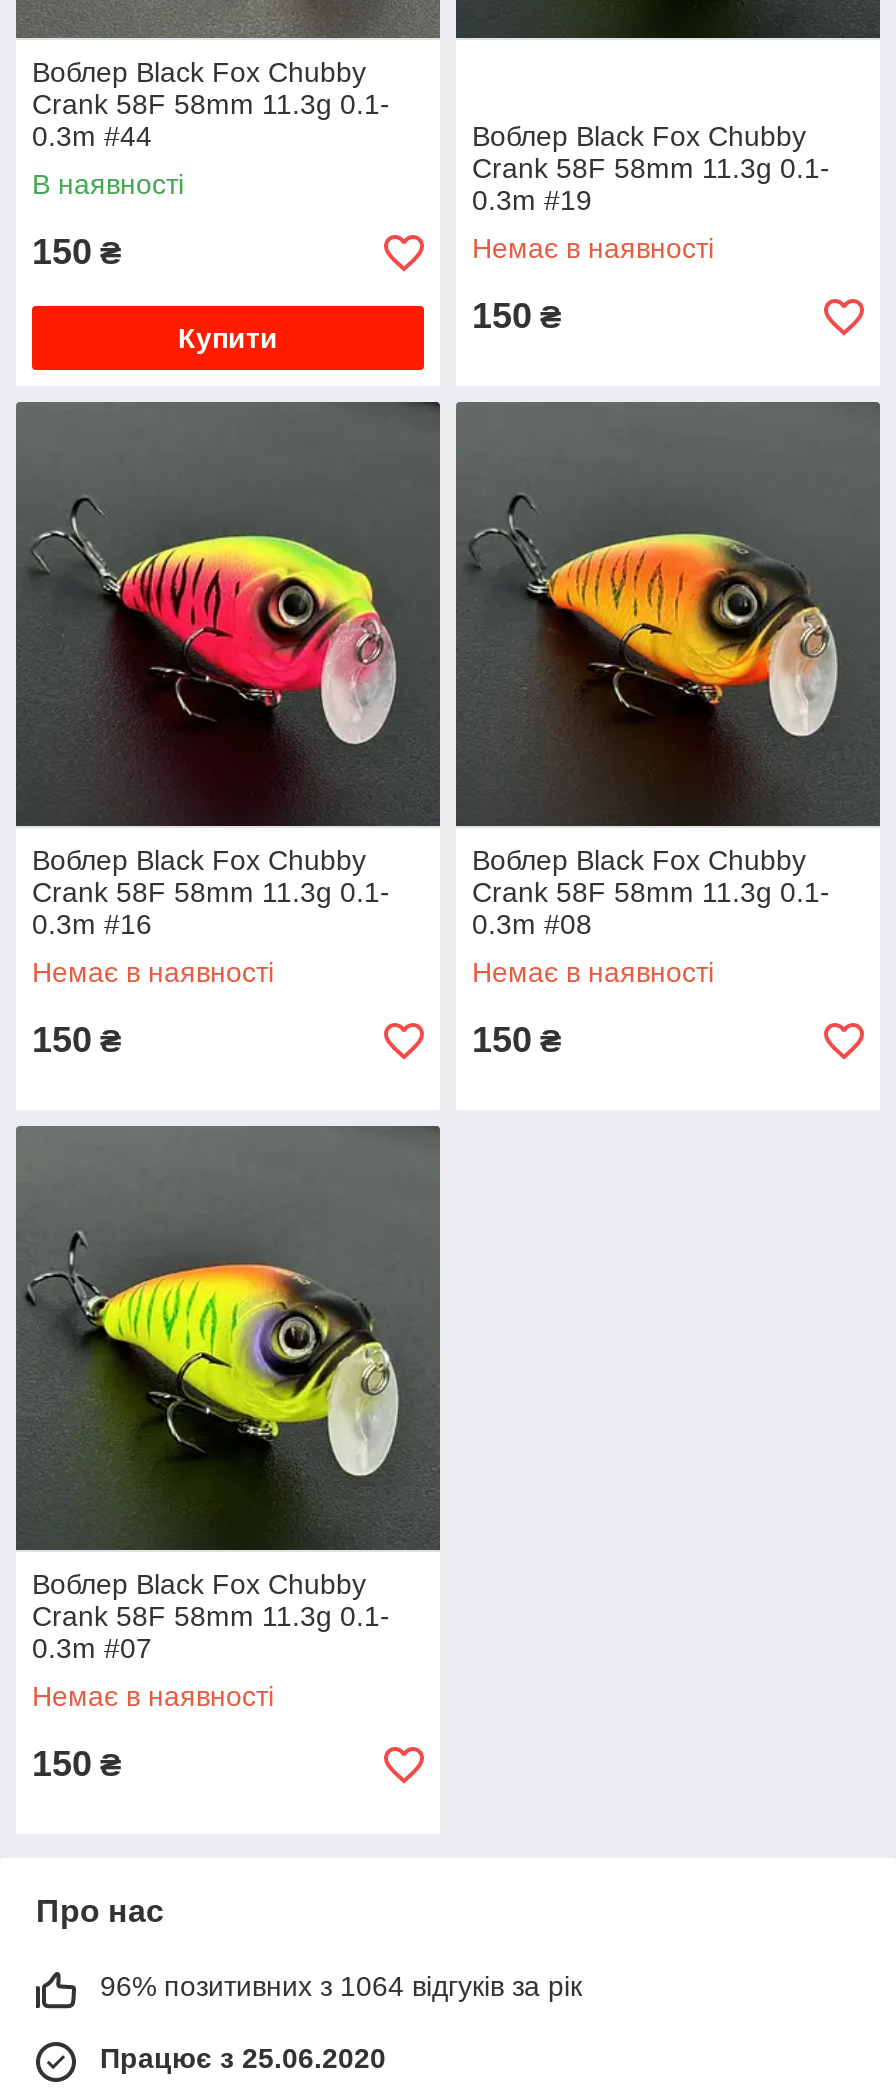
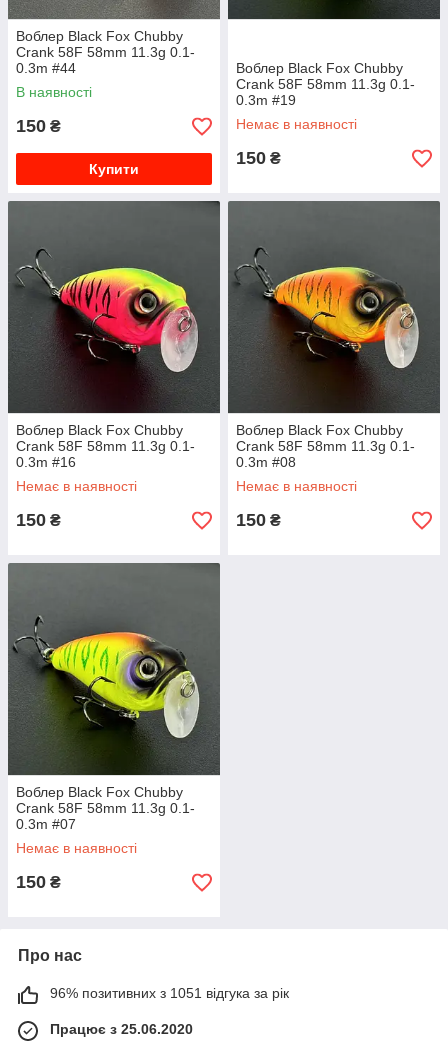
[100,1970,582,2002] 96% позитивних з 1064 відгуків за рік -> [50,985,289,1001] 96% позитивних з 1051 відгука за рік

